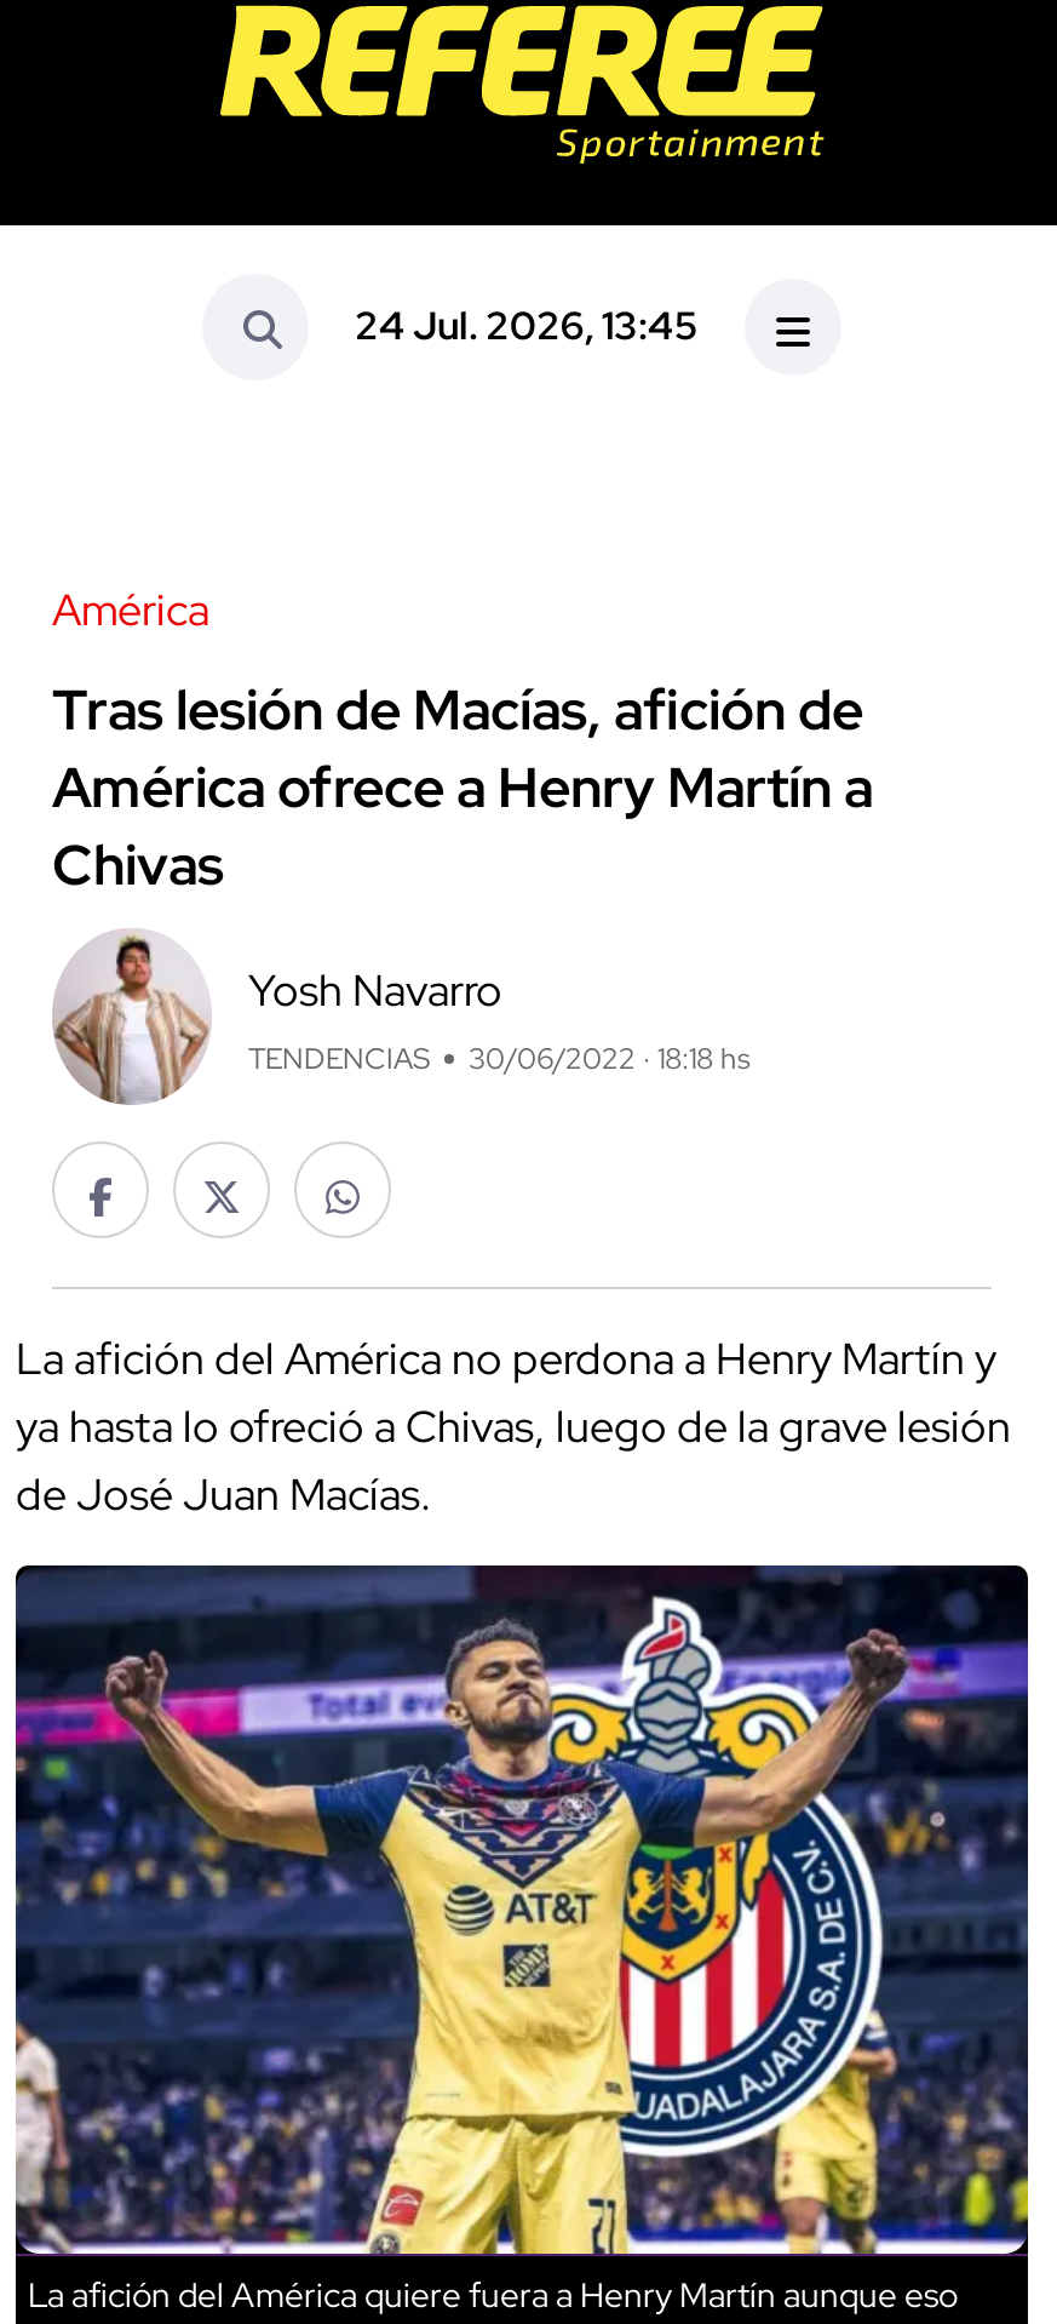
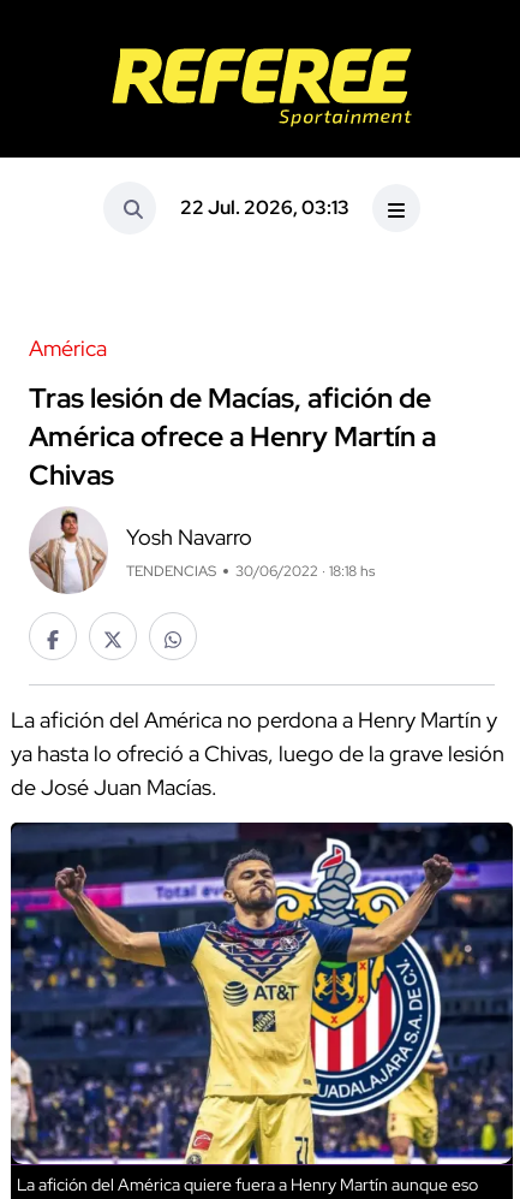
[355,301,699,352] 24 Jul. 2026, 13:45 -> [180,195,349,220] 22 Jul. 2026, 03:13

